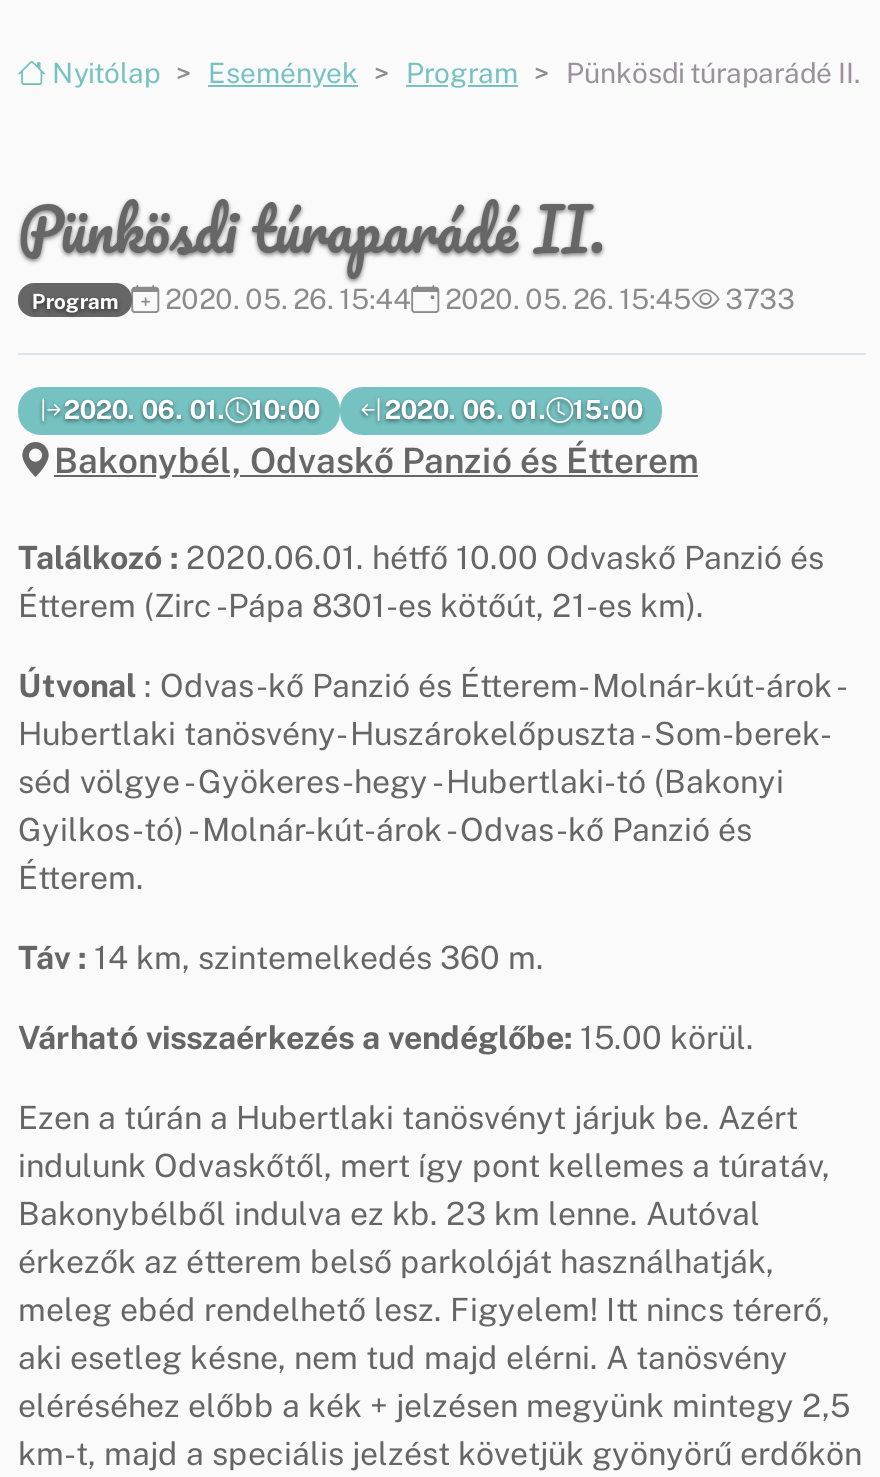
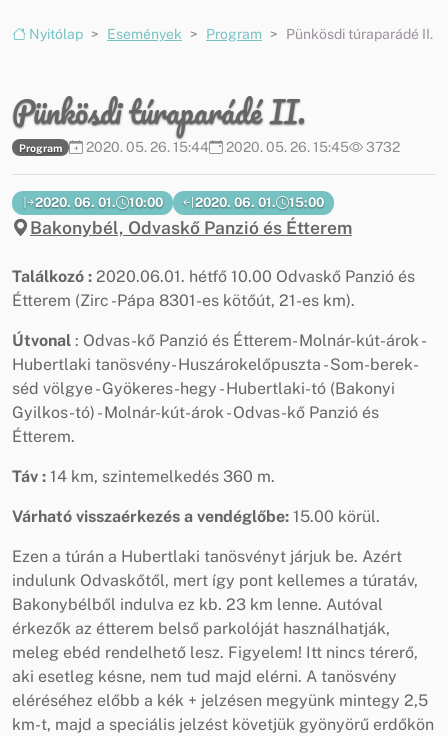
[32,283,795,315] Program 2020. 05. 26. 15:44 2020. 05. 26. 15:45 3733 -> [19,139,400,155] Program 2020. 05. 26. 15:44 2020. 05. 26. 15:45 3732

